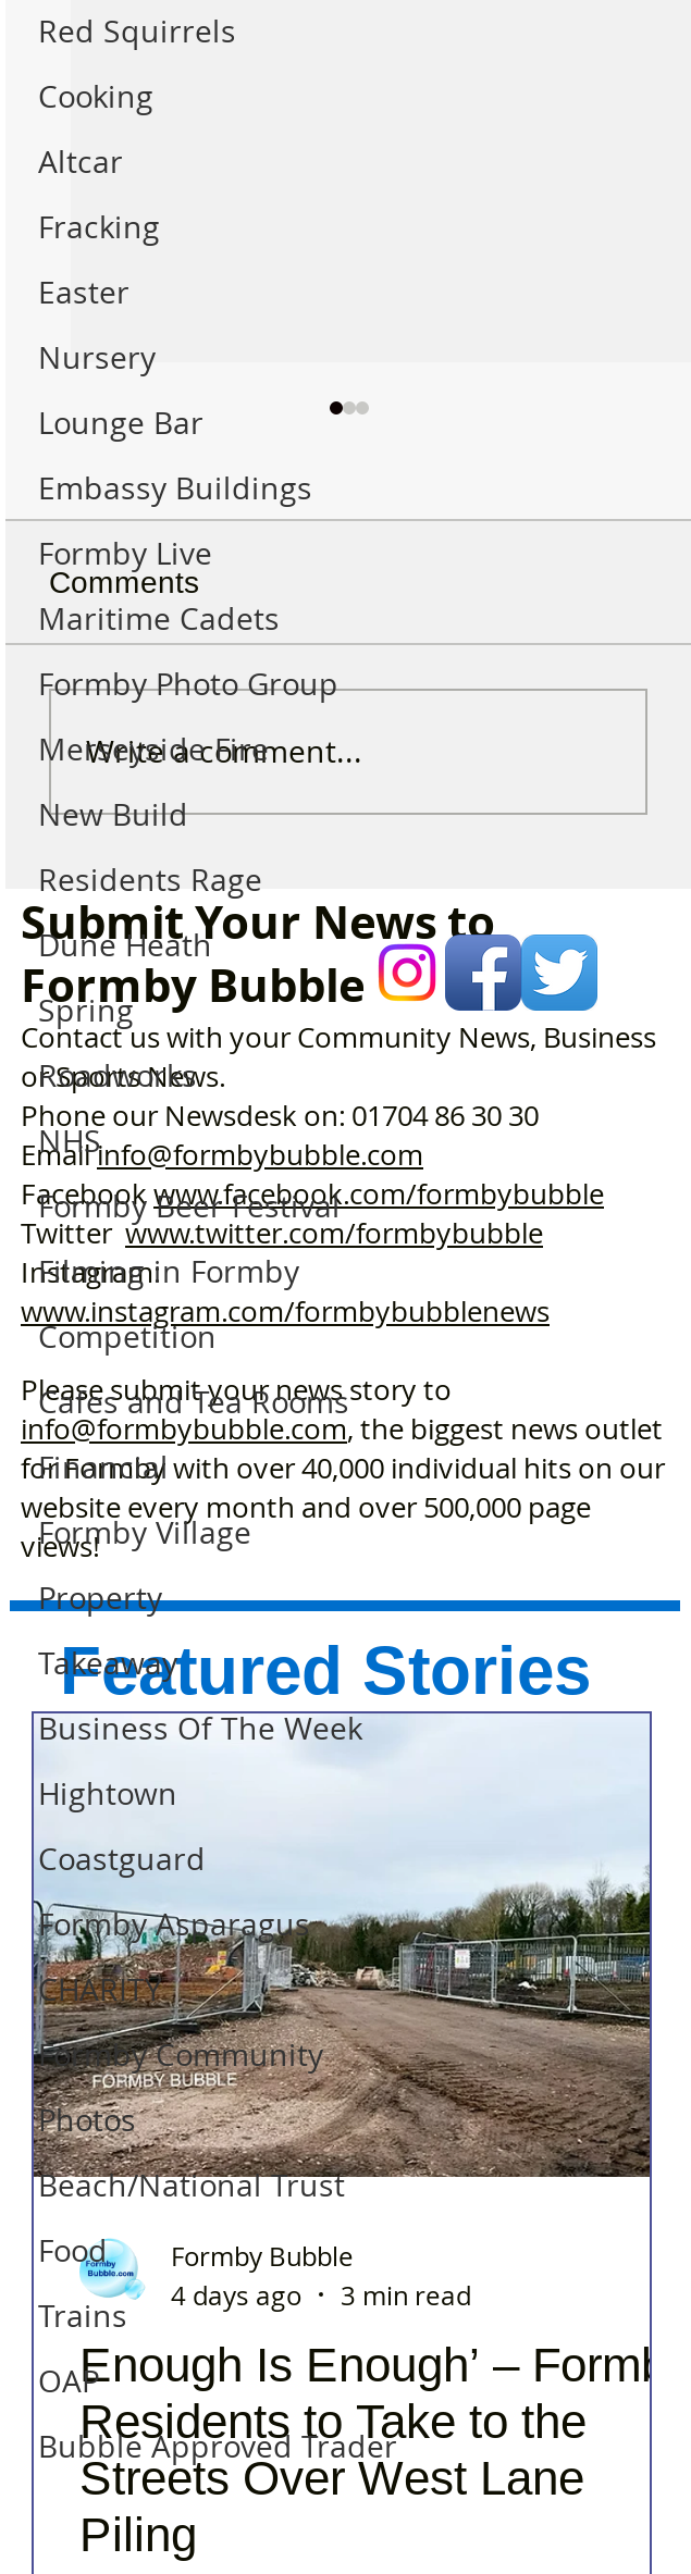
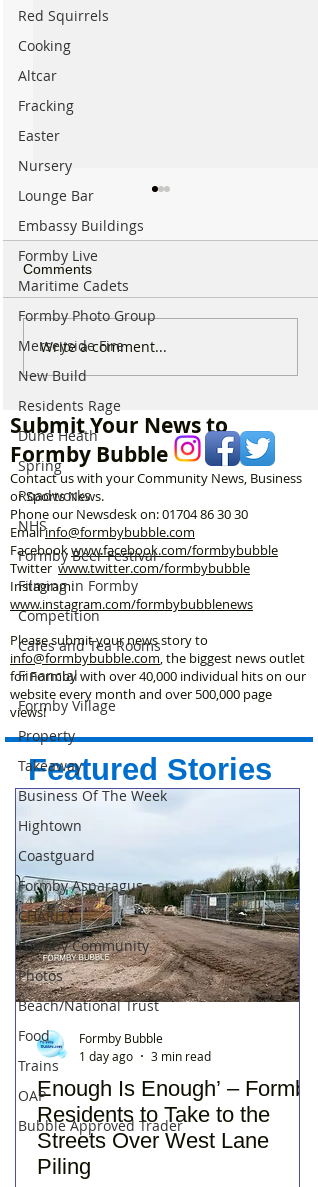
[171,2276,471,2311] 4 days ago 3 min read -> [79,1047,211,1063] 1 day ago 3 min read

